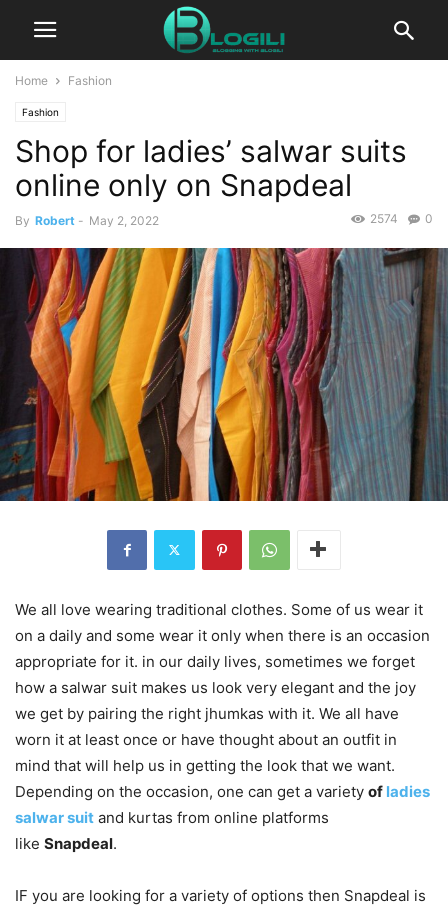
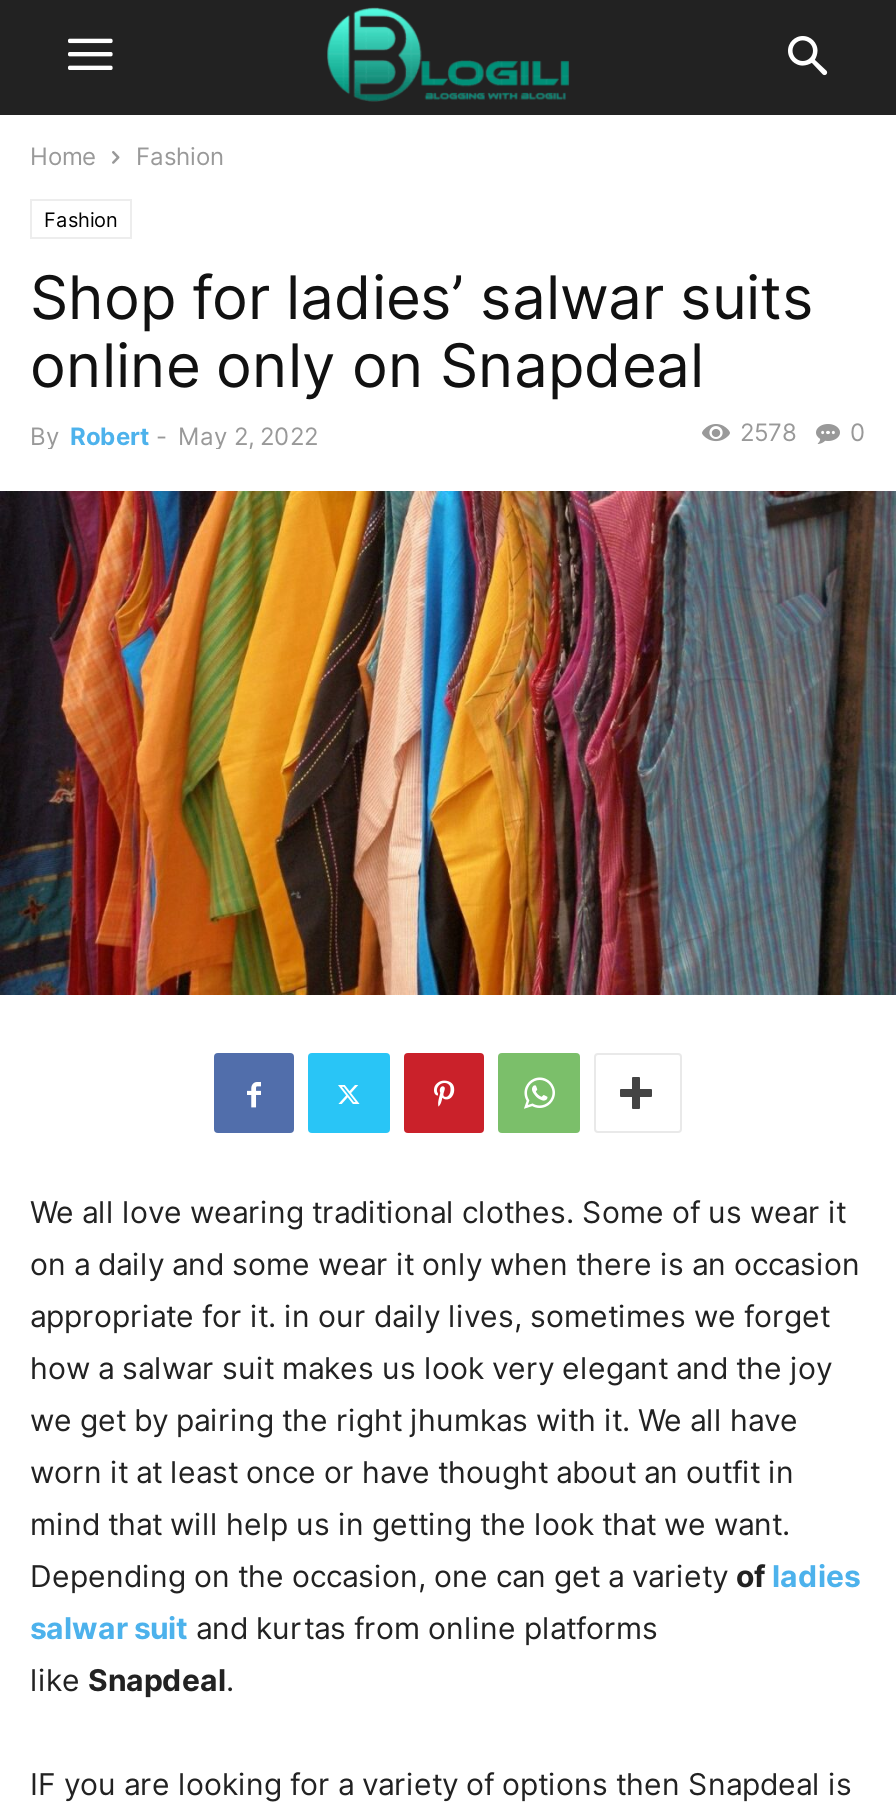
[370,211,433,226] 2574 0 -> [740,417,866,447] 2578 0

